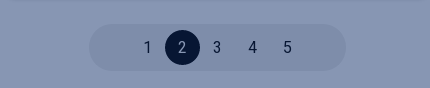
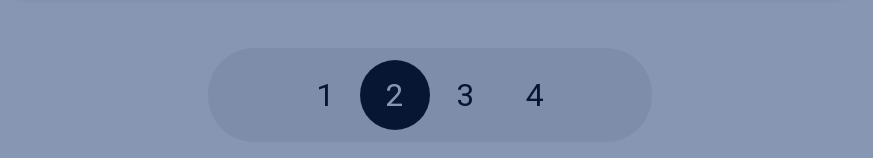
[282,38,291,57] 5 -> none

